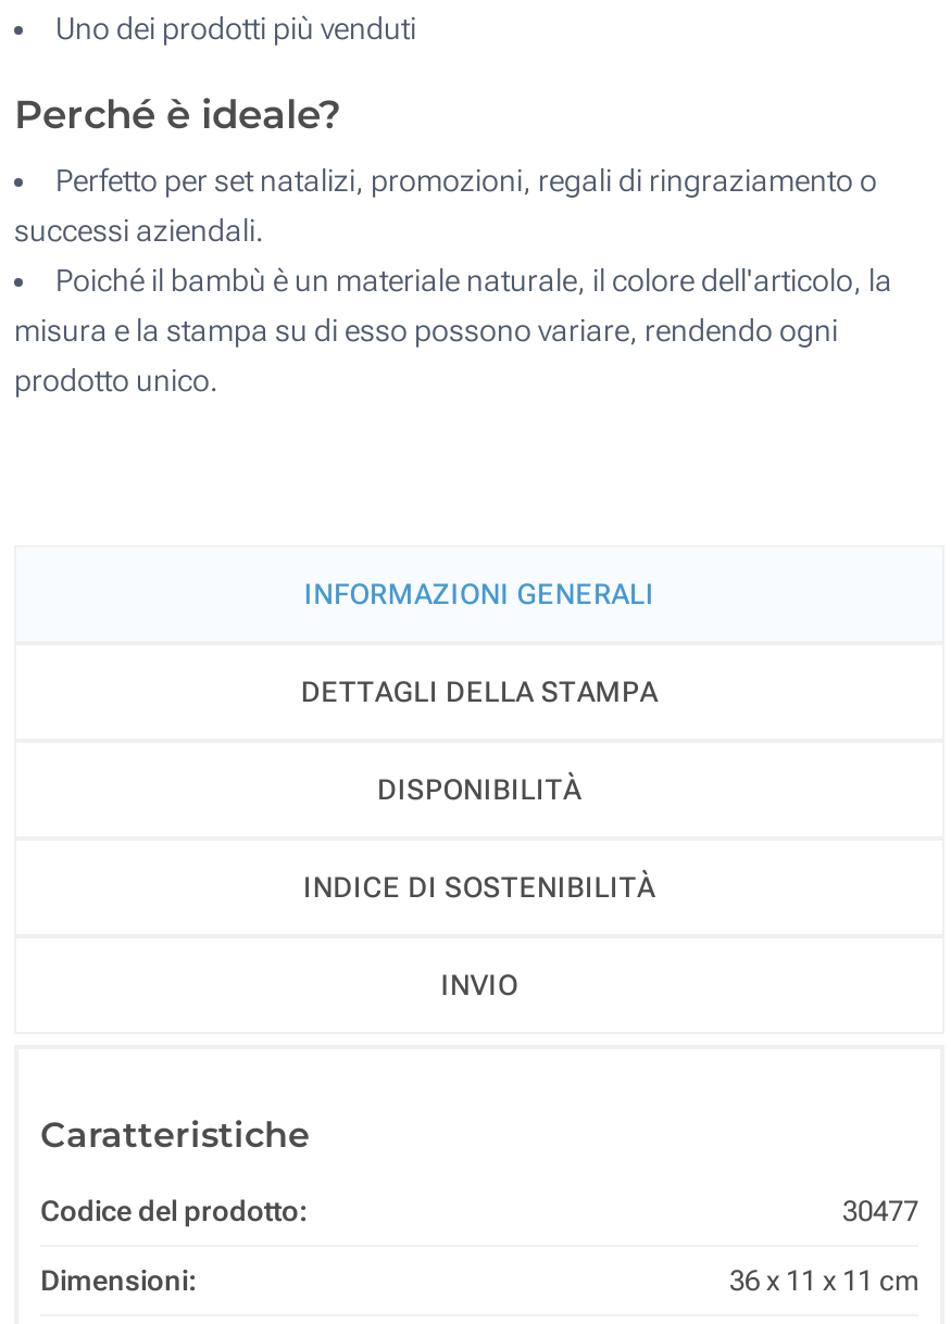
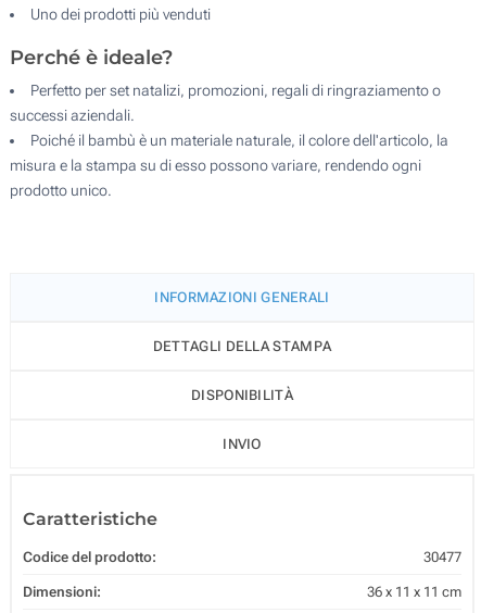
[303,871,655,903] INDICE DI SOSTENIBILITÀ -> none

